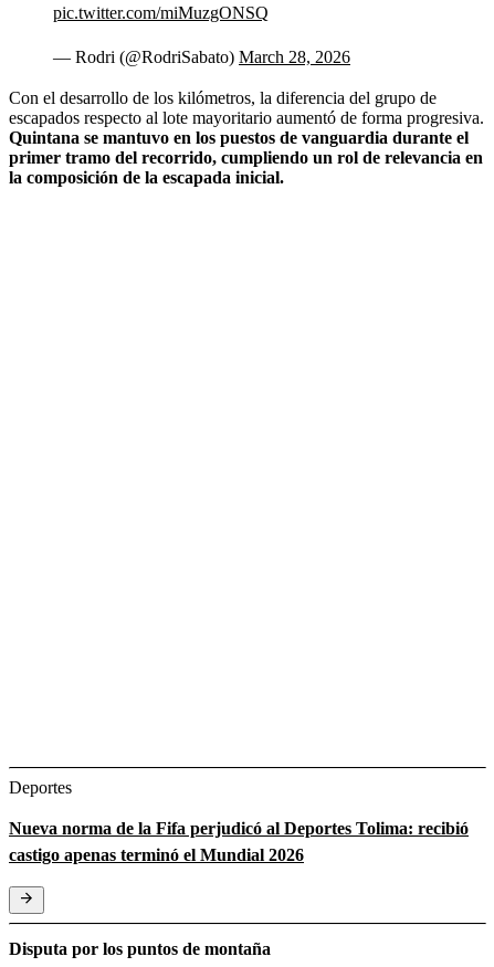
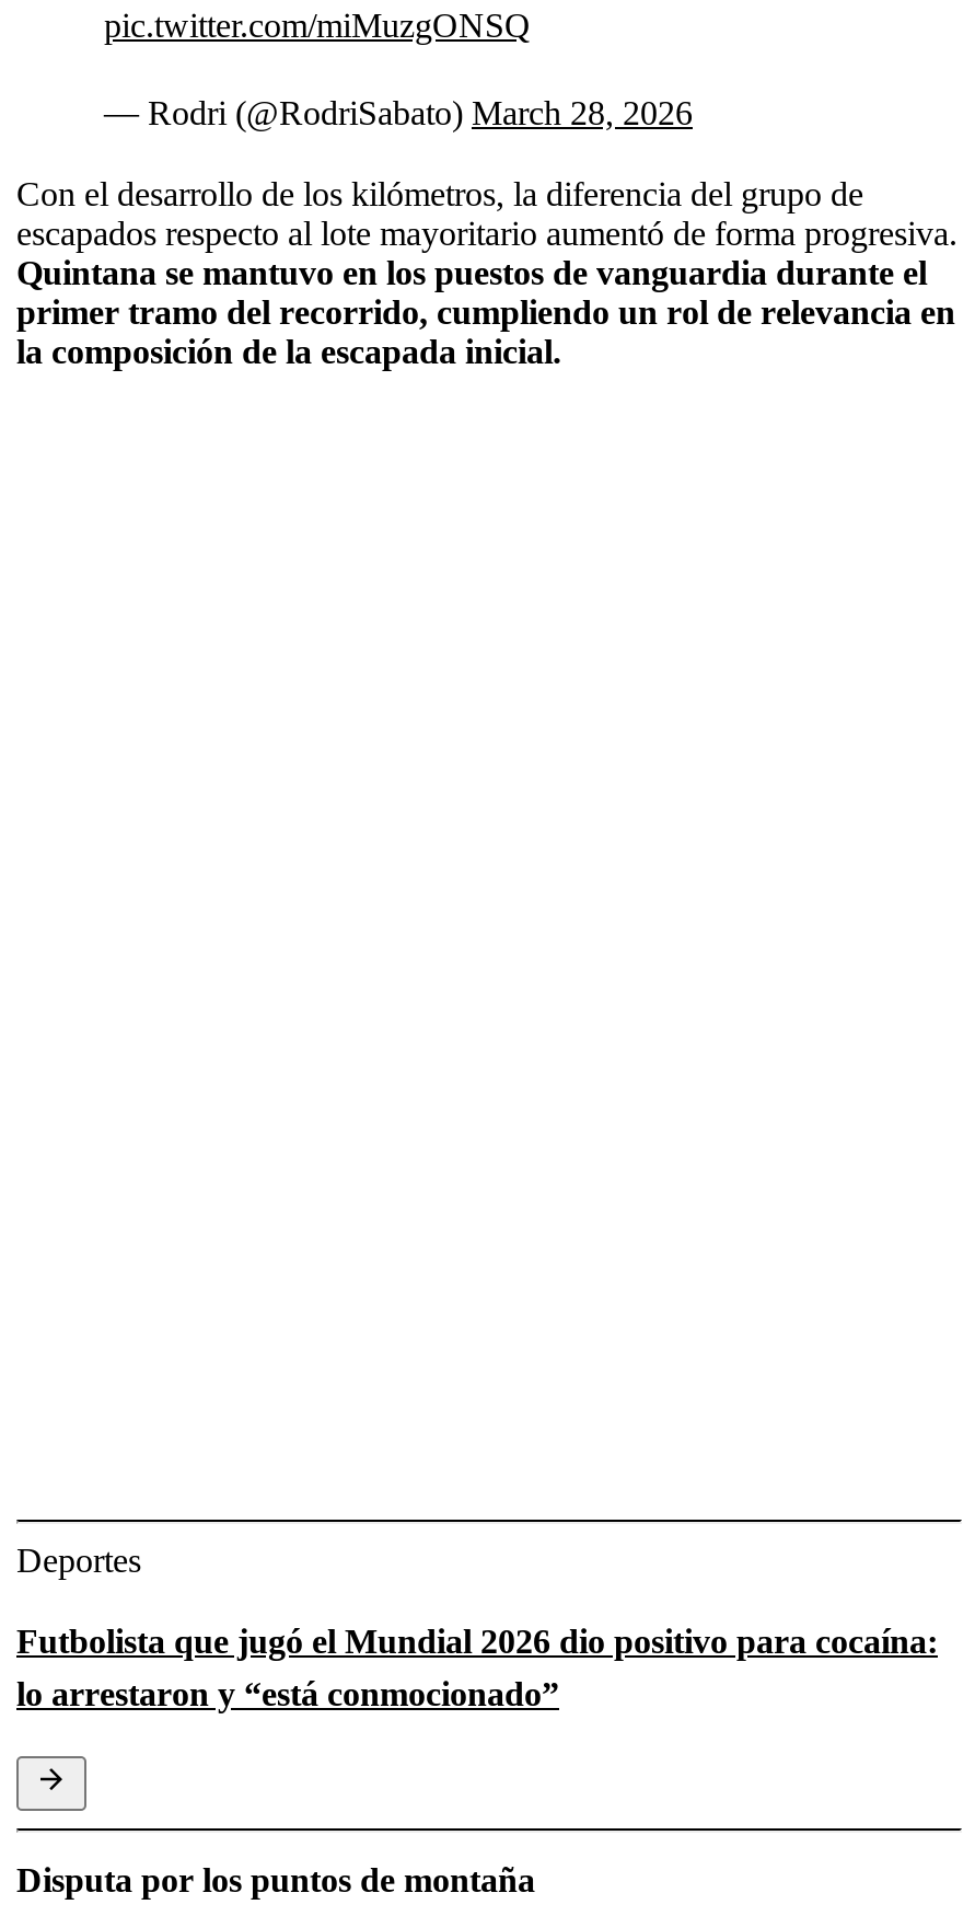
[9,818,469,864] Nueva norma de la Fifa perjudicó al Deportes Tolima: recibió | castigo apenas terminó el Mundial 2026 -> [16,1622,938,1711] Futbolista que jugó el Mundial 2026 dio positivo para cocaína: | lo arrestaron y “está conmocionado”

